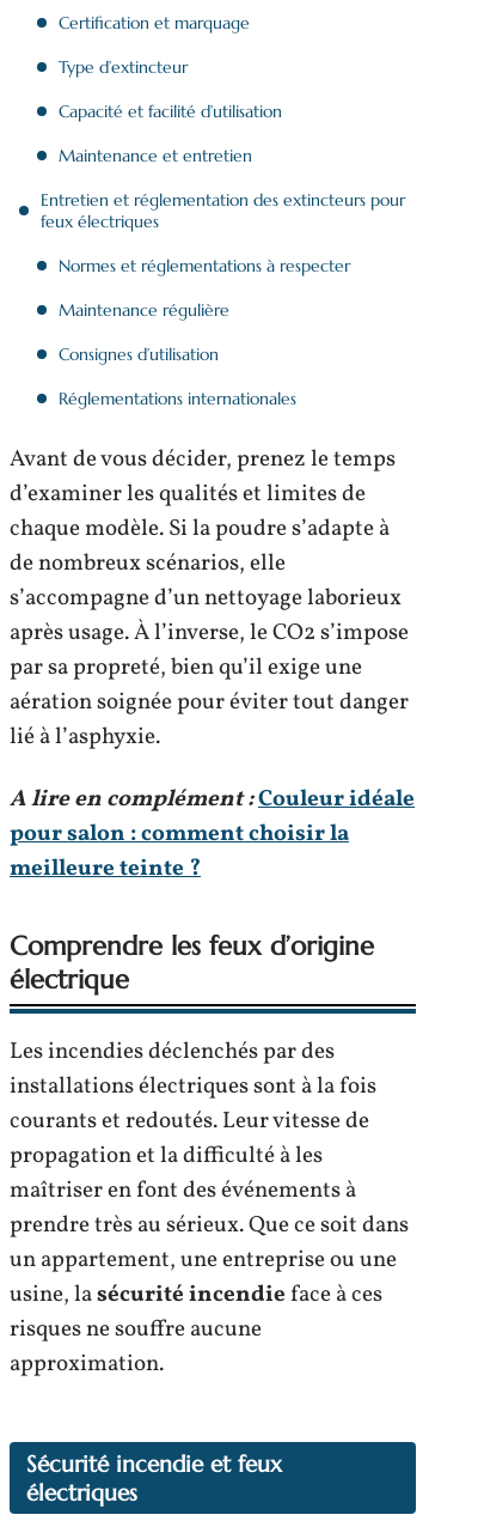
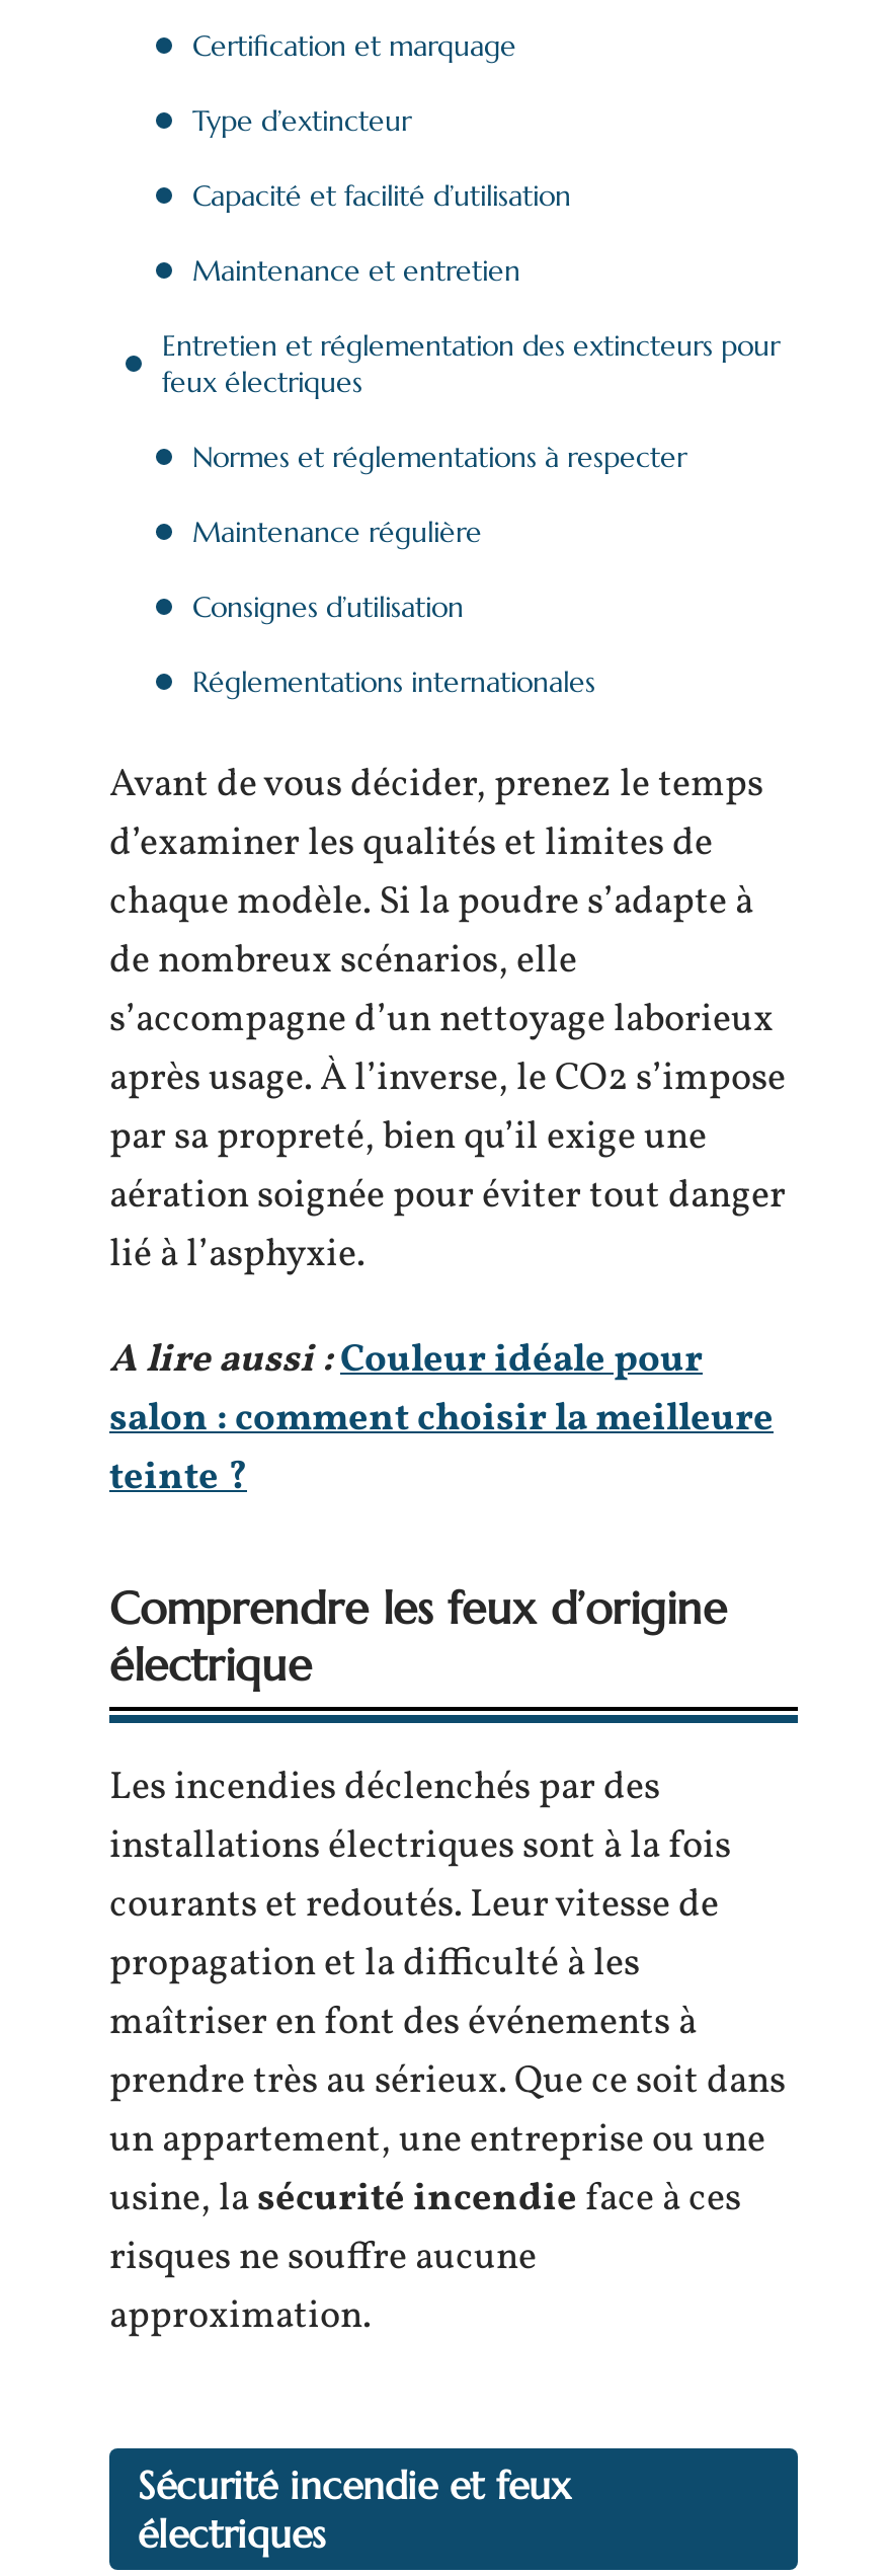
[10,783,415,884] A lire en complément : Couleur idéale | pour salon : comment choisir la | meilleure teinte ? -> [109,1333,774,1503] A lire aussi : Couleur idéale pour | salon : comment choisir la meilleure | teinte ?

